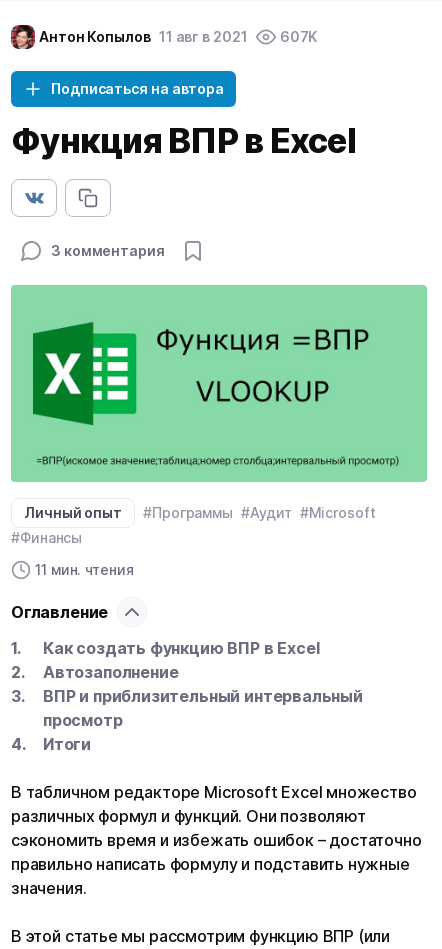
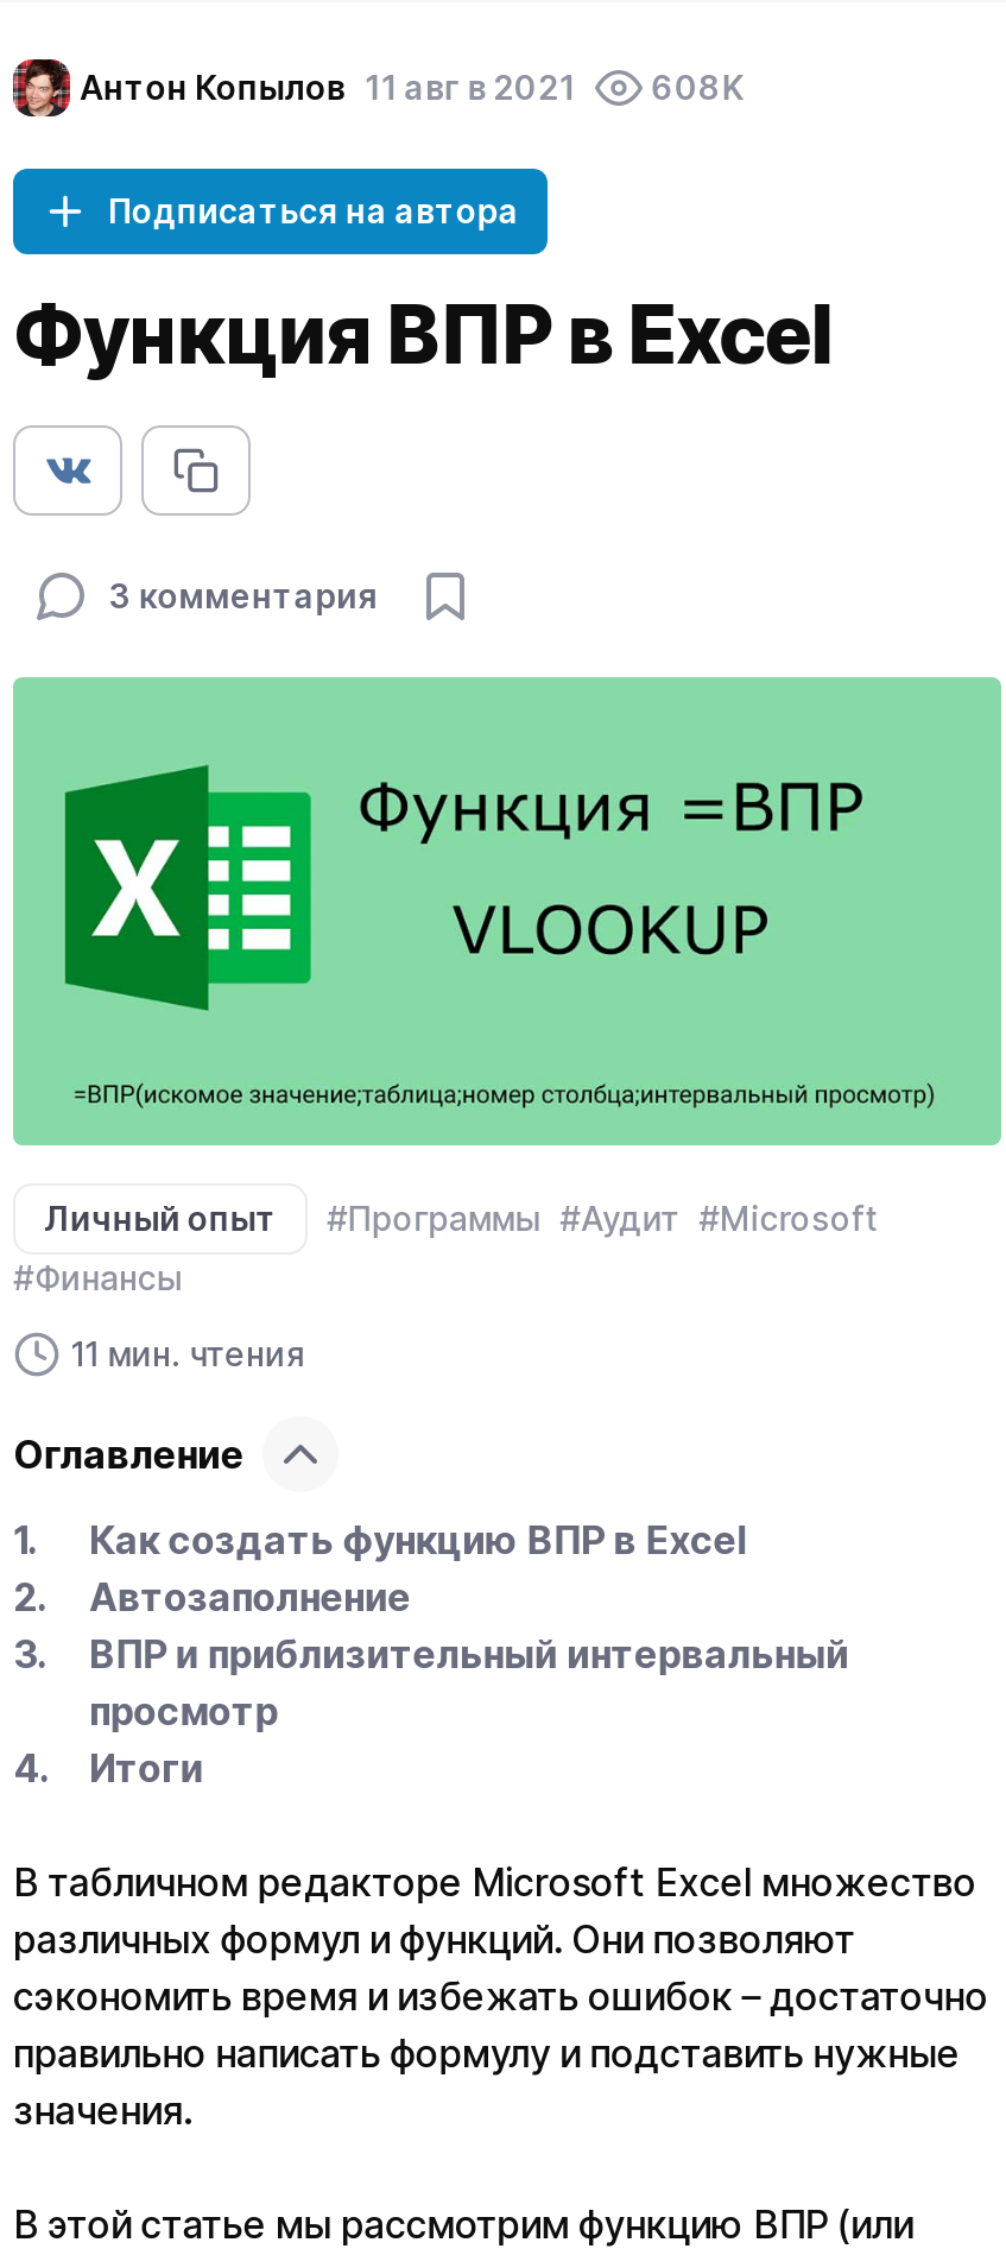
[39,28,317,45] Антон Копылов 11 авг в 2021 607K -> [80,67,743,107] Антон Копылов 11 авг в 2021 608K

